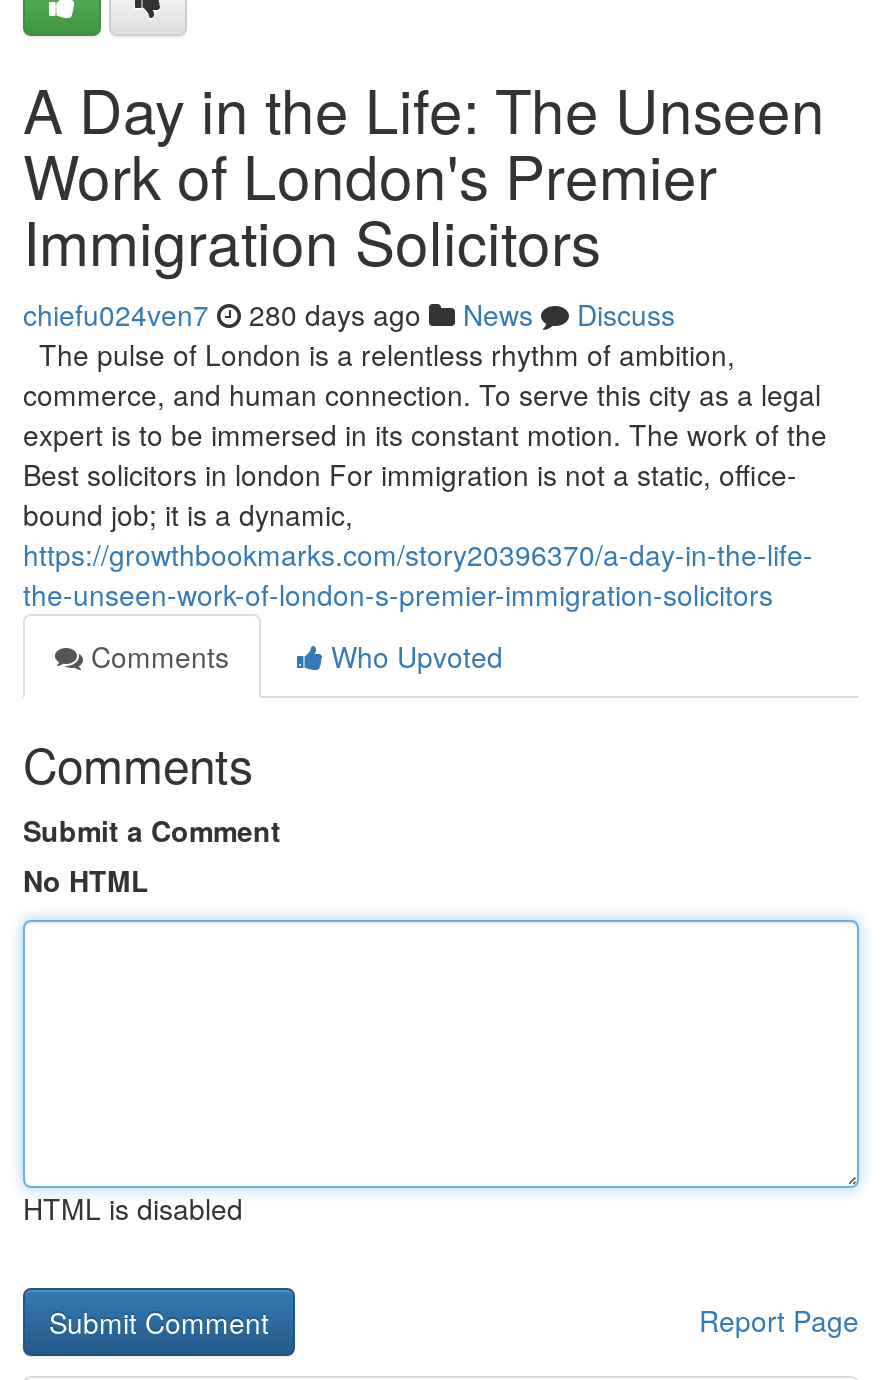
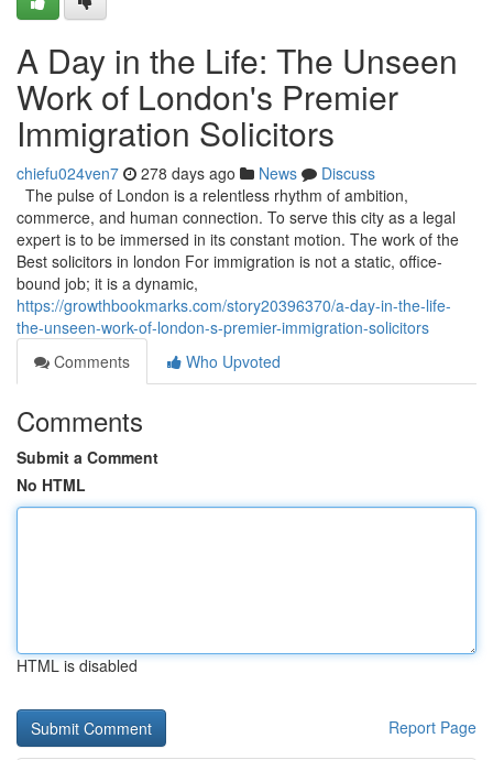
[23,294,675,334] chiefu024ven7 280 days ago News Discuss -> [17,162,375,184] chiefu024ven7 278 days ago News Discuss

